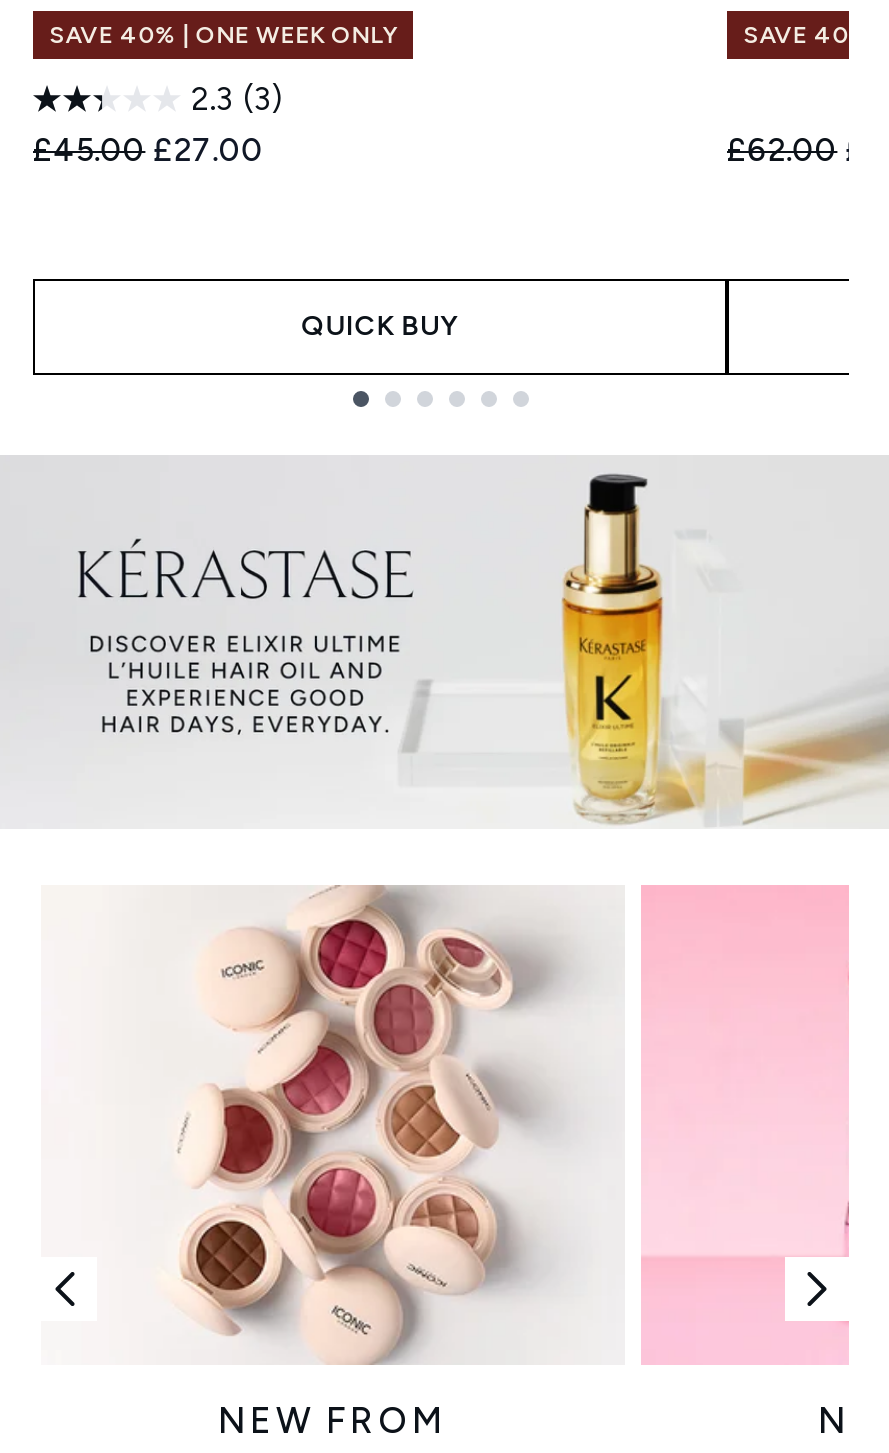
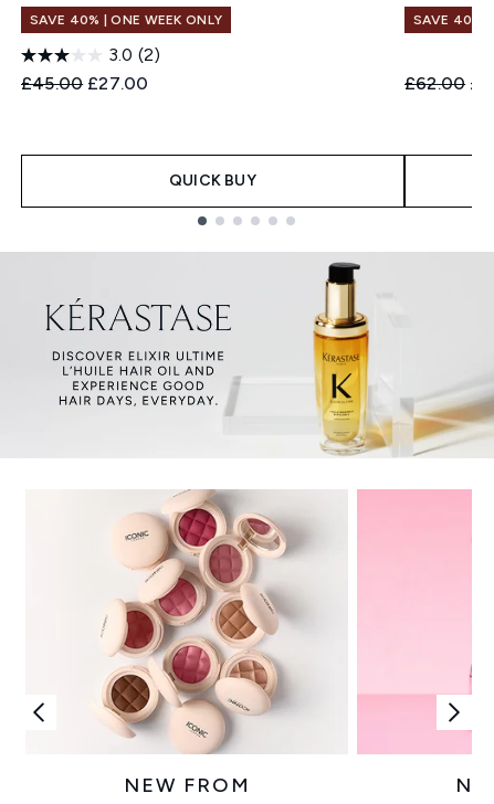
[191,79,283,117] 2.3 (3) -> [108,44,160,65] 3.0 (2)

